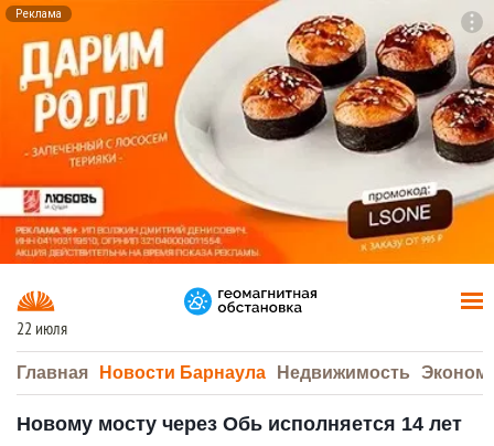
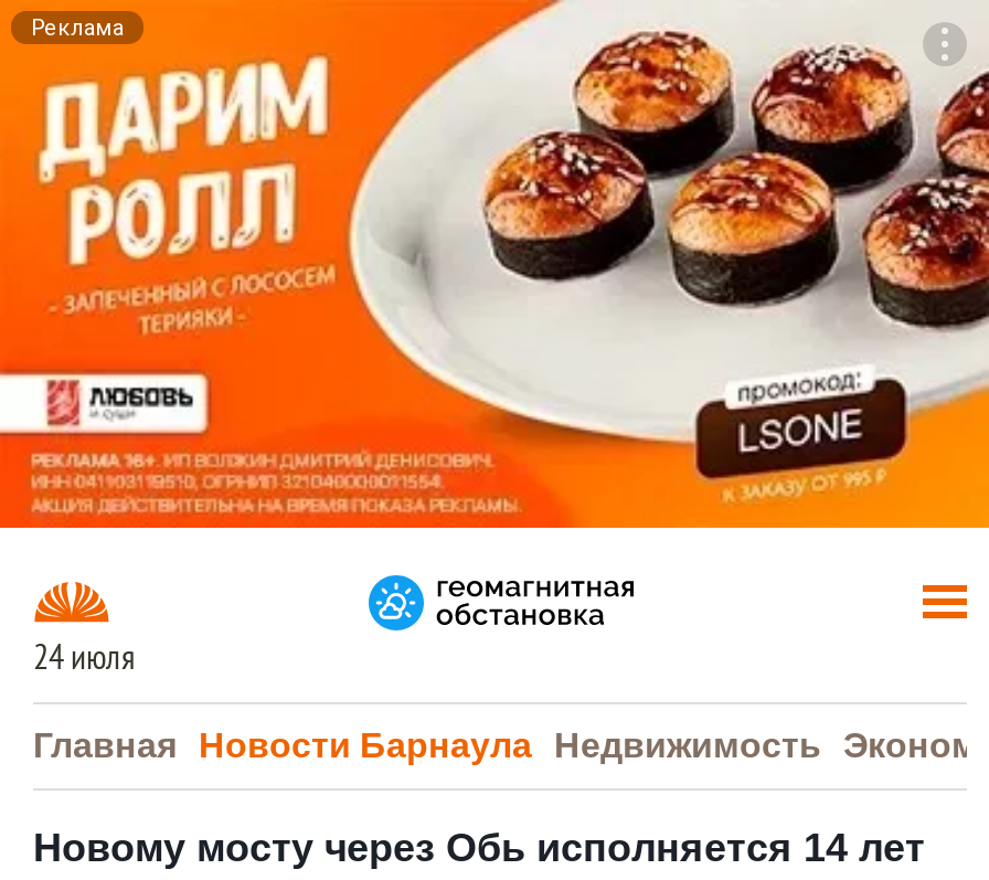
[17,319,67,339] 22 июля -> [33,638,135,678] 24 июля

